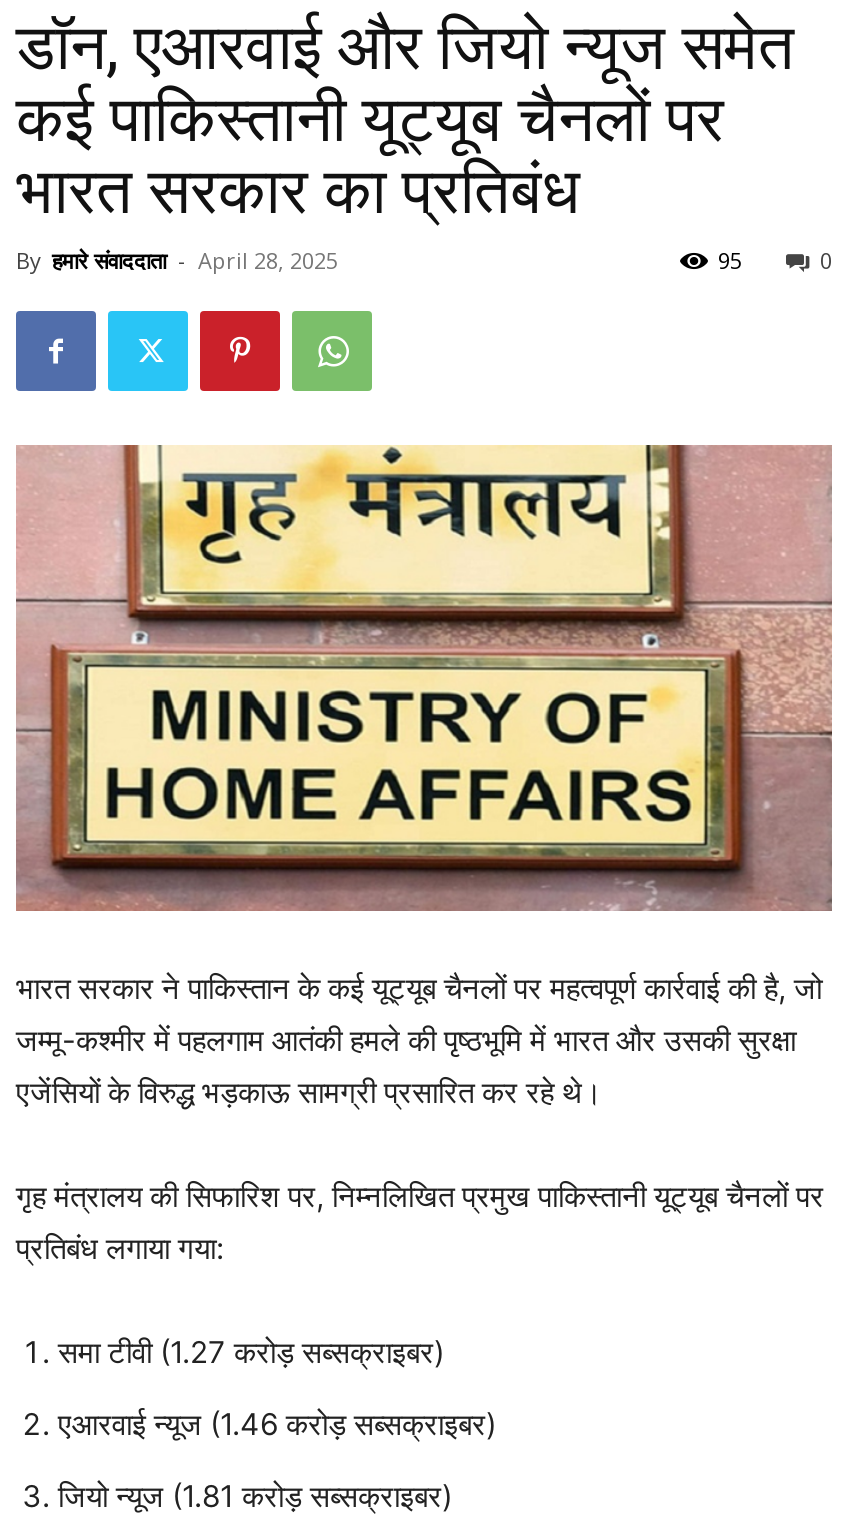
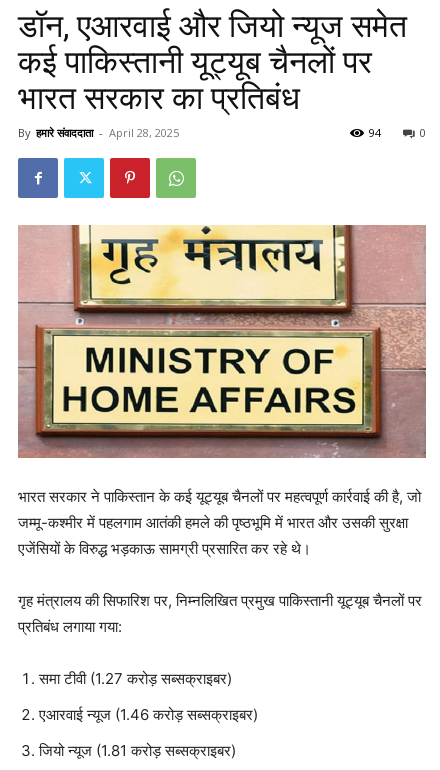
[718,245,742,275] 95 -> [369,125,381,140] 94

